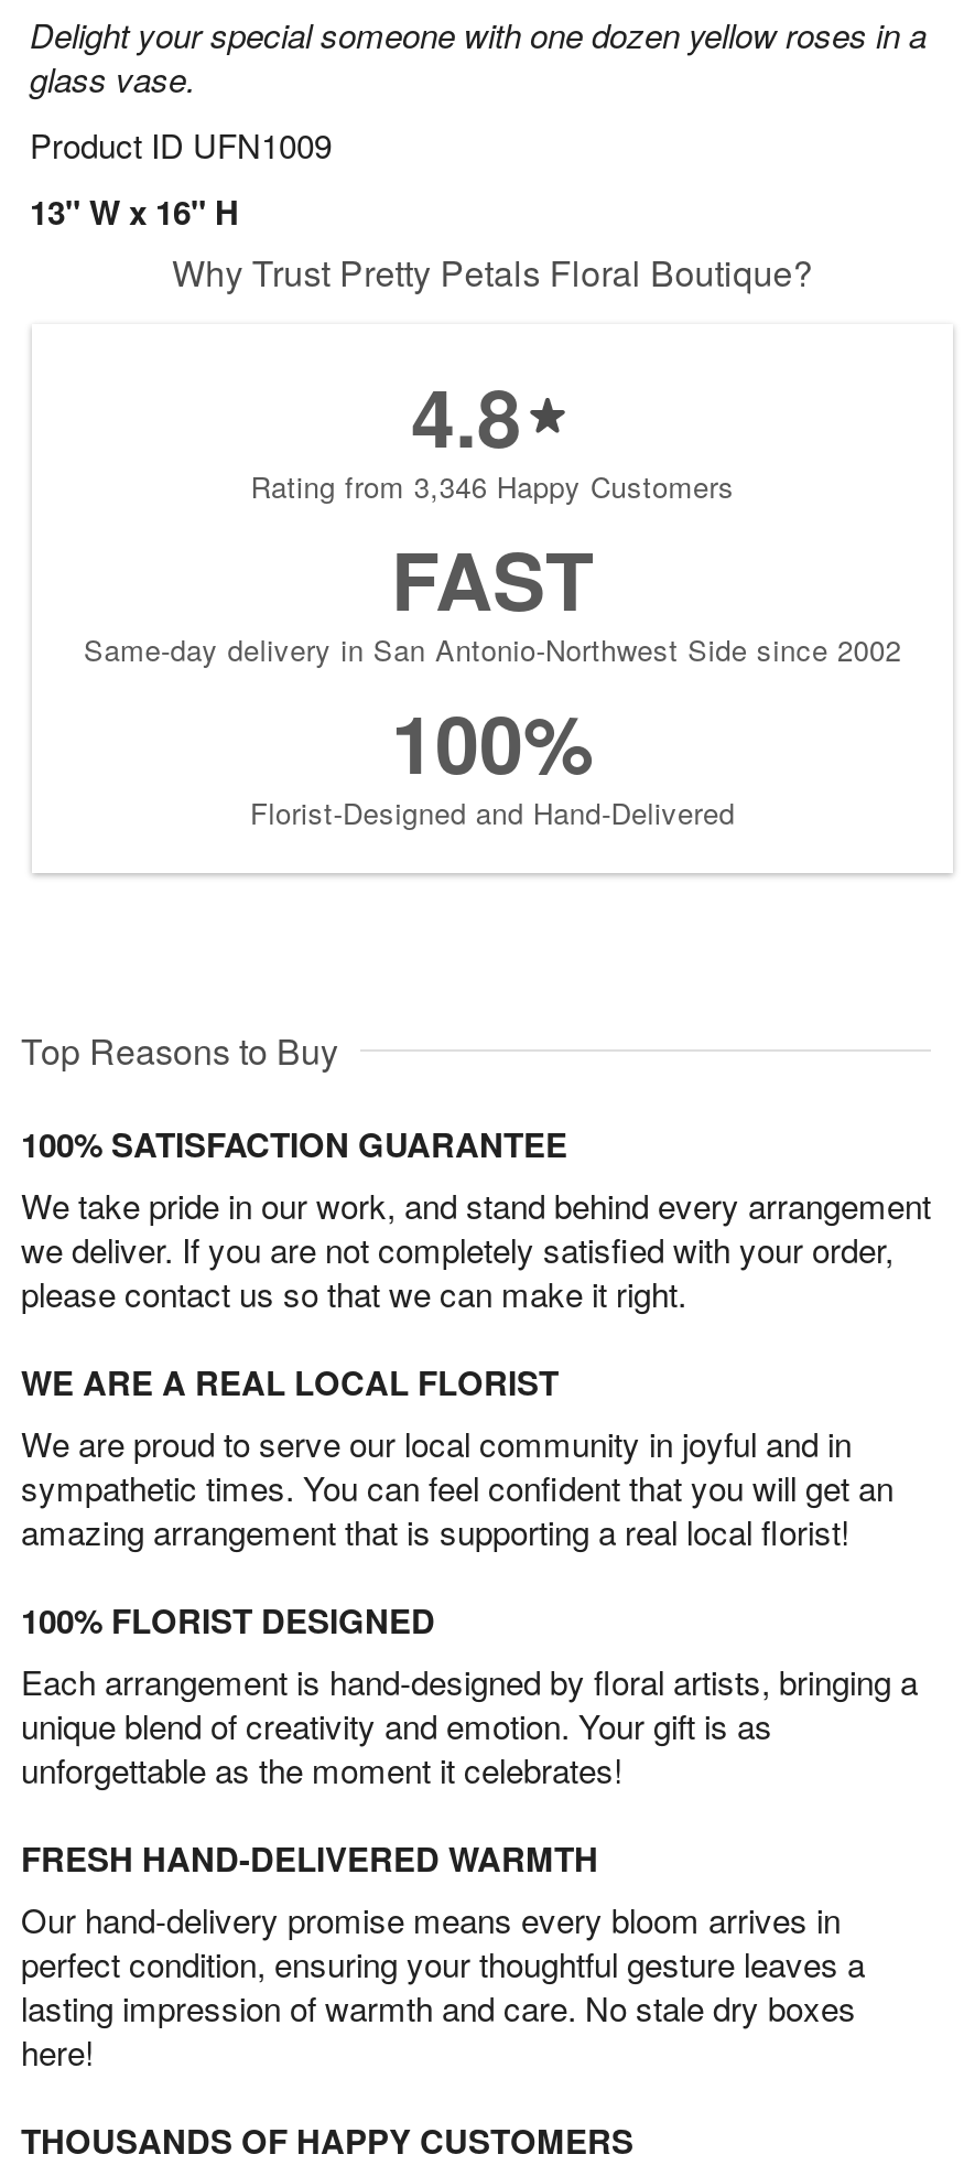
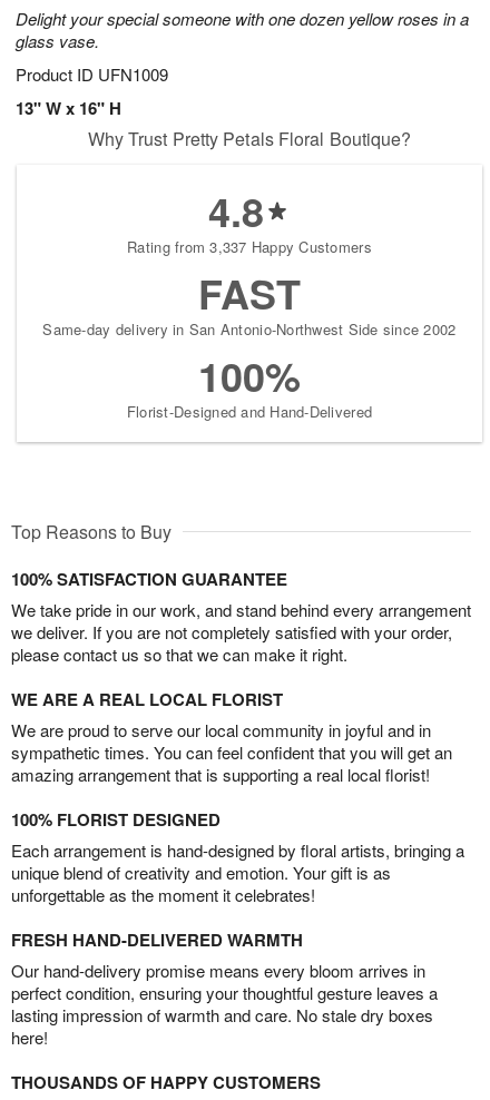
[251,466,734,508] Rating from 3,346 Happy Customers -> [127,236,372,258] Rating from 3,337 Happy Customers

